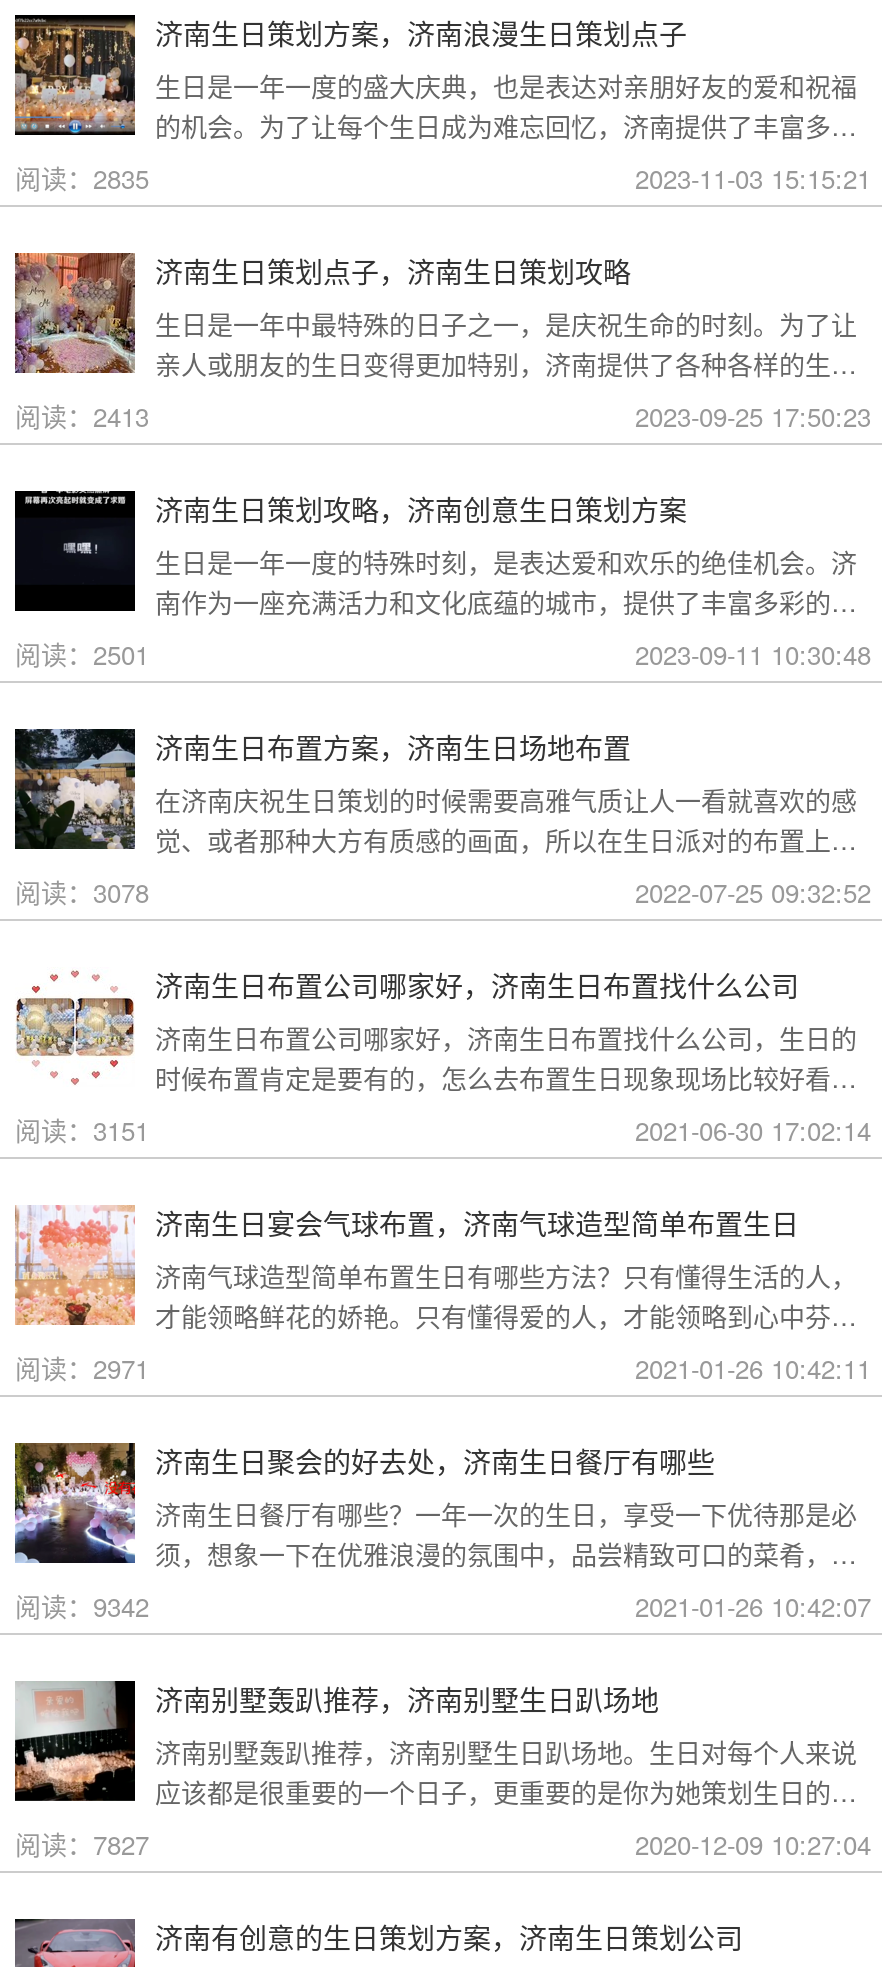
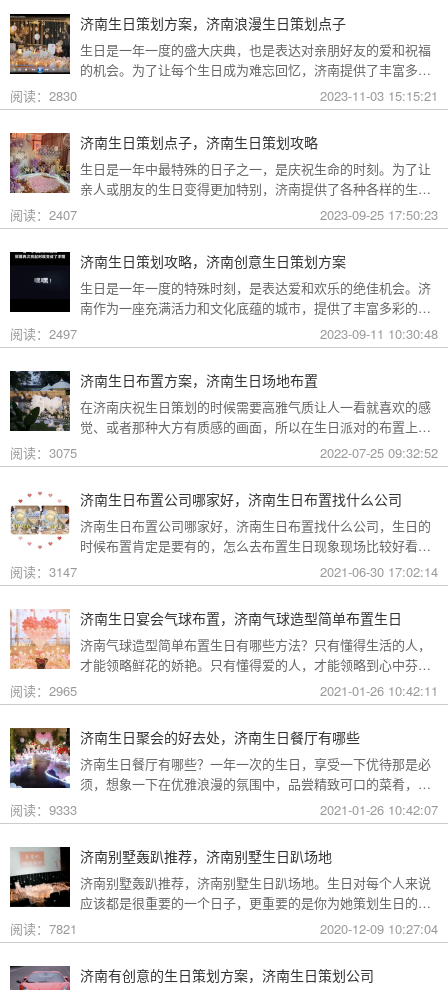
[15,158,149,196] 阅读：2835 -> [10,86,77,105] 阅读：2830
[15,396,149,434] 阅读：2413 -> [10,205,77,224] 阅读：2407
[15,634,149,672] 阅读：2501 -> [10,324,77,343] 阅读：2497
[15,872,149,910] 阅读：3078 -> [10,443,77,462] 阅读：3075
[15,1110,149,1148] 阅读：3151 -> [10,562,77,581] 阅读：3147
[15,1348,149,1386] 阅读：2971 -> [10,681,77,700] 阅读：2965
[15,1586,149,1624] 阅读：9342 -> [10,800,77,819] 阅读：9333
[15,1824,149,1862] 阅读：7827 -> [10,919,77,938] 阅读：7821

